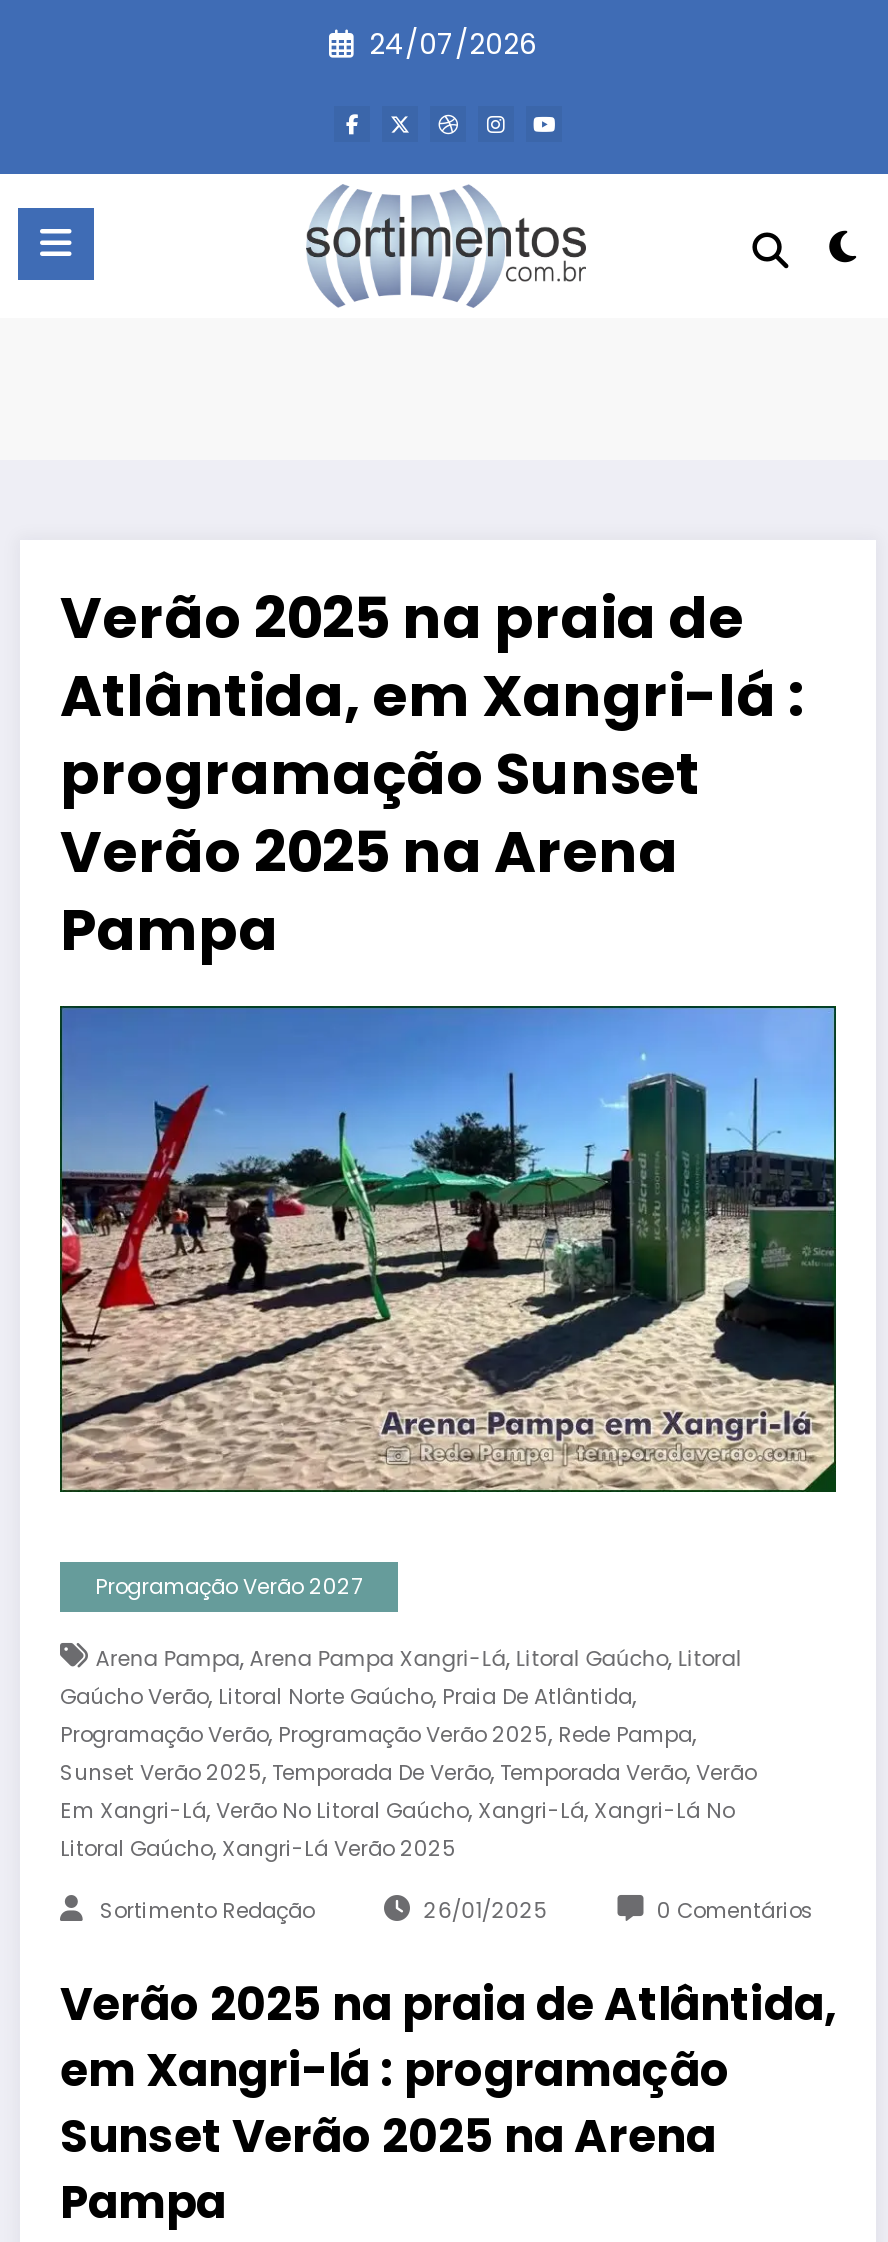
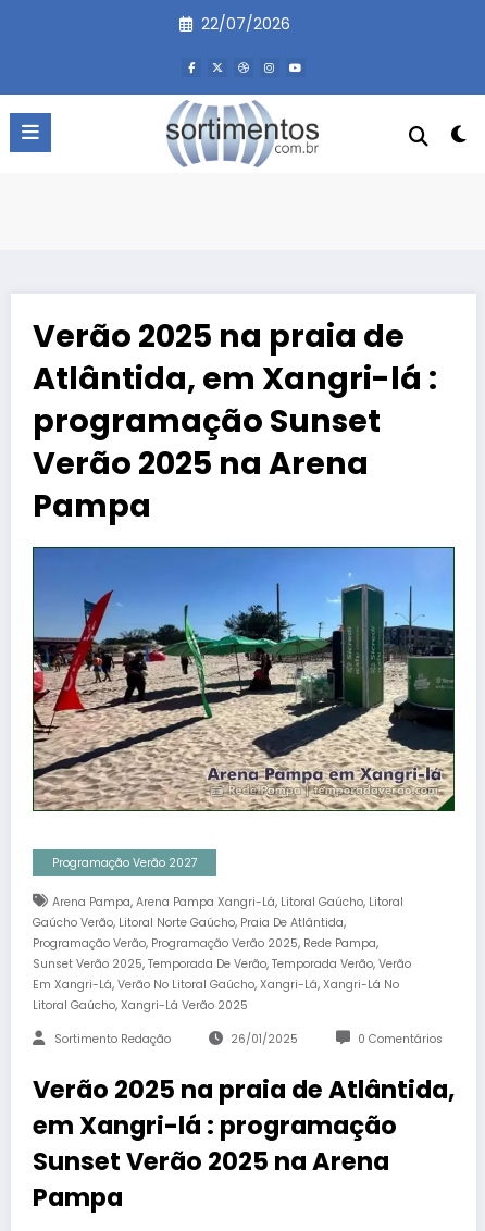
[369,24,537,64] 24/07/2026 -> [202,13,291,35] 22/07/2026

